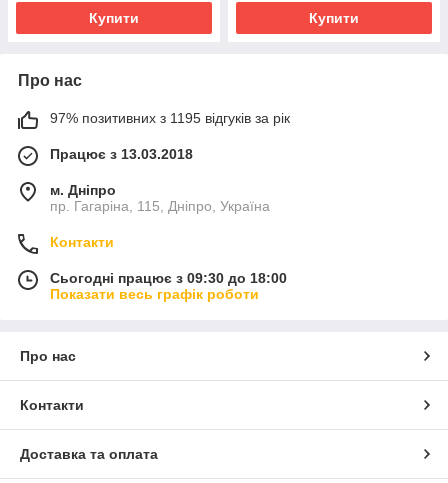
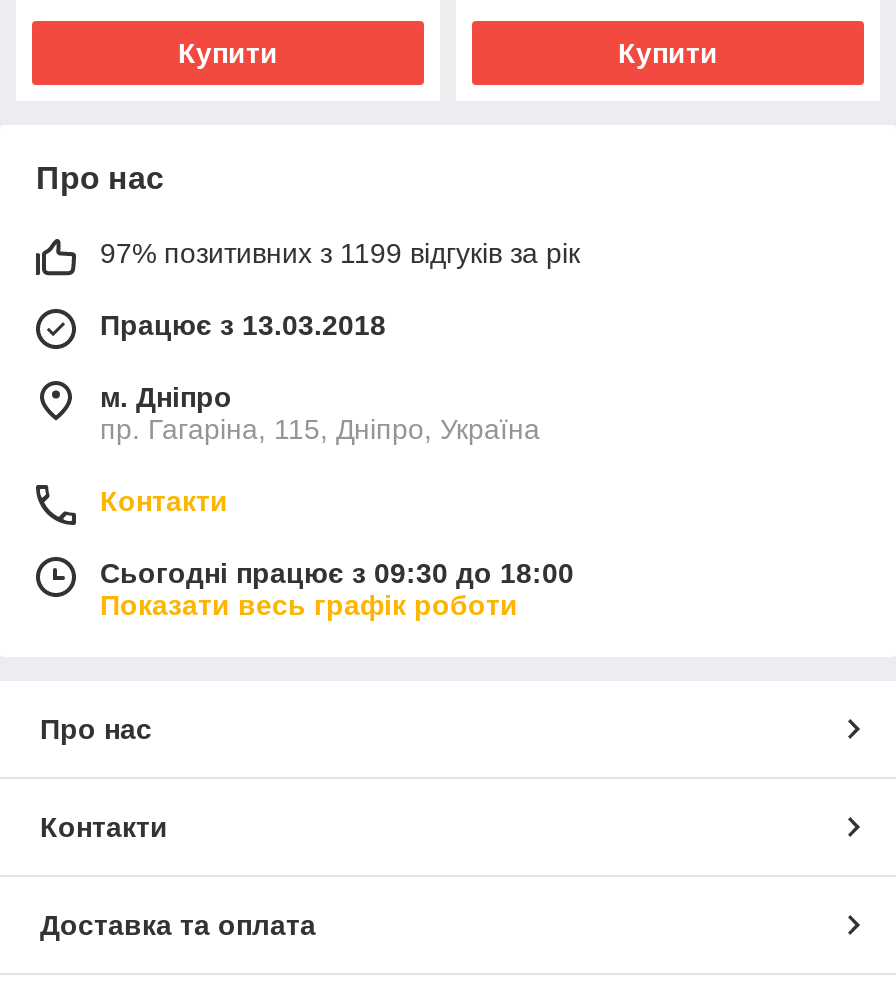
[50,110,290,126] 97% позитивних з 1195 відгуків за рік -> [100,237,580,269] 97% позитивних з 1199 відгуків за рік

